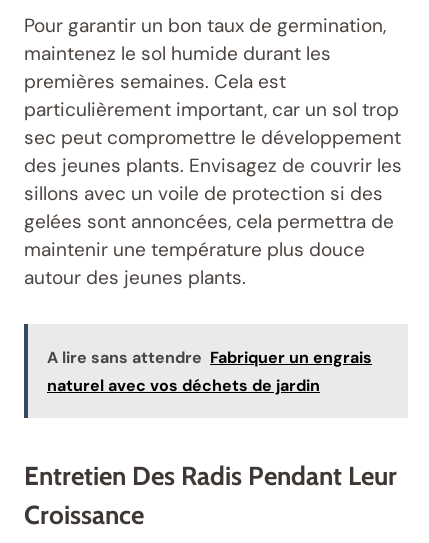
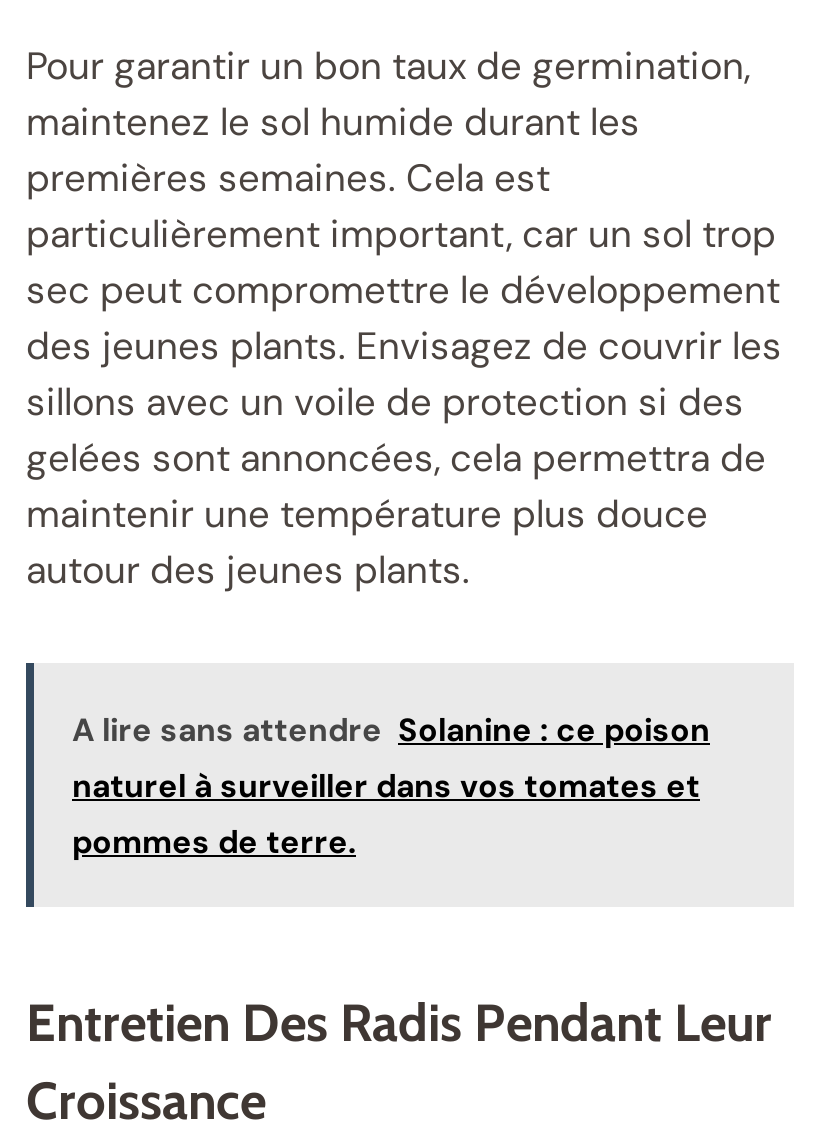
[47,347,372,396] A lire sans attendre Fabriquer un engrais | naturel avec vos déchets de jardin -> [72,709,710,863] A lire sans attendre Solanine : ce poison | naturel à surveiller dans vos tomates et | pommes de terre.

